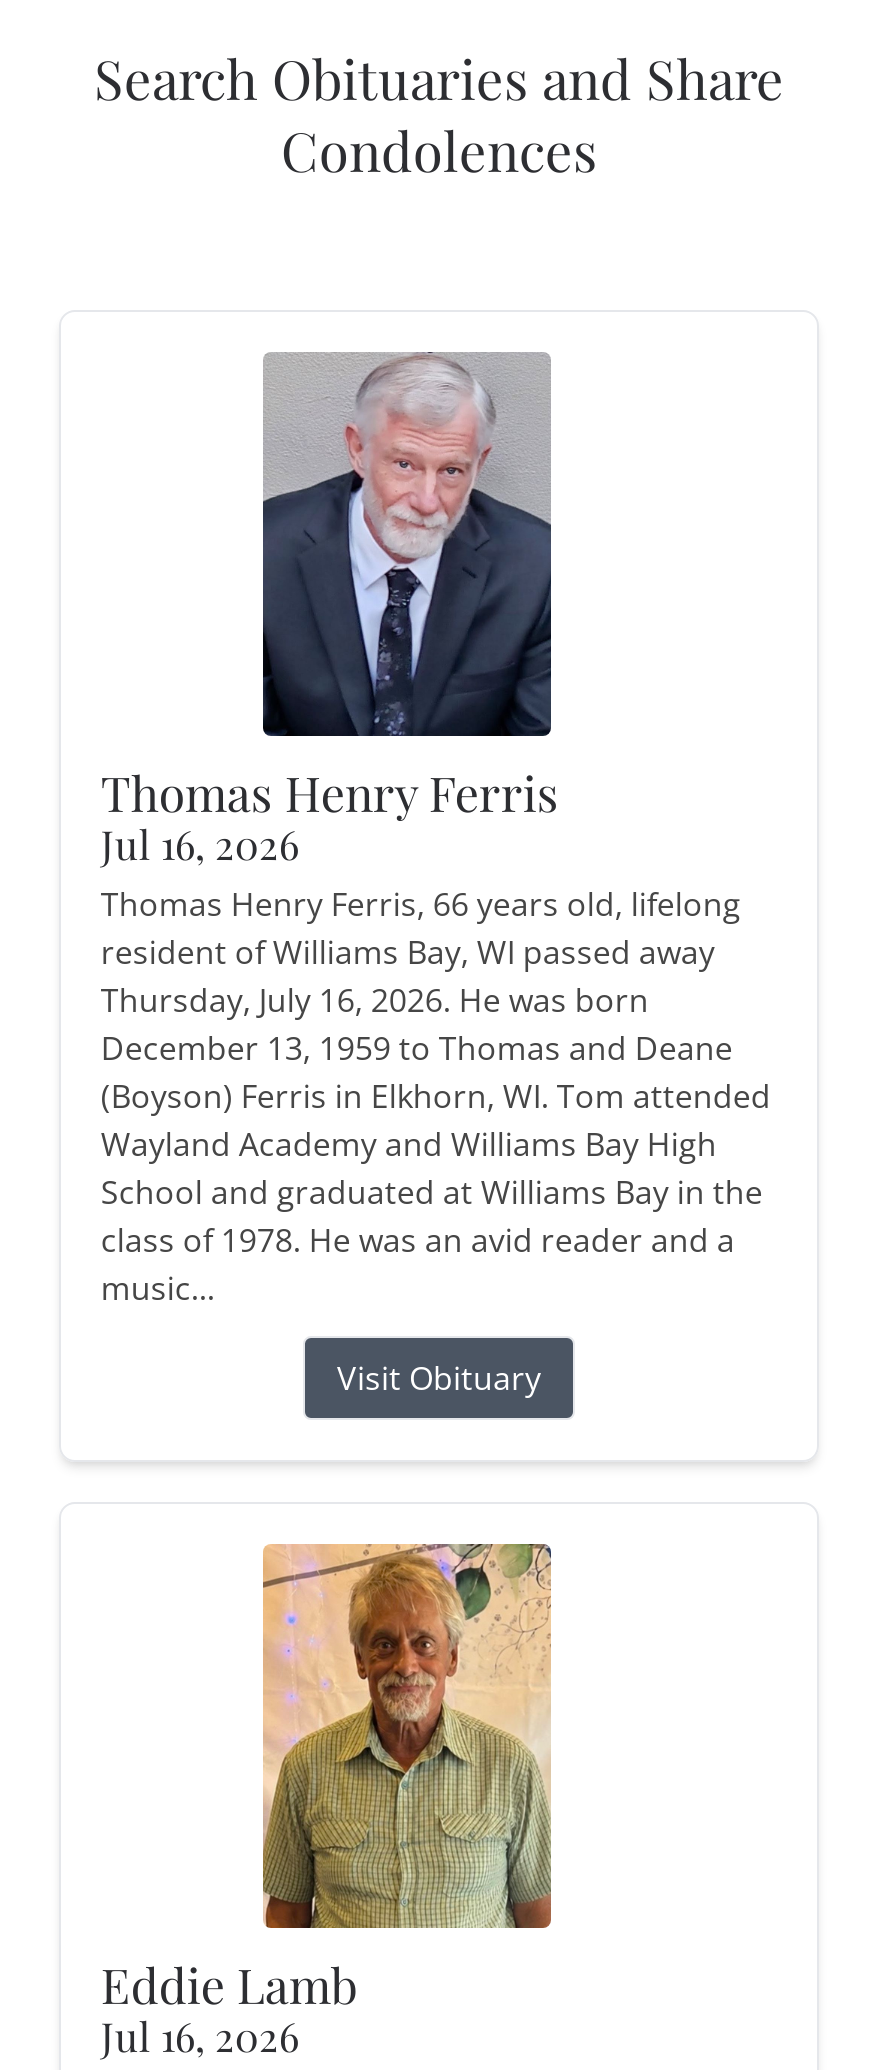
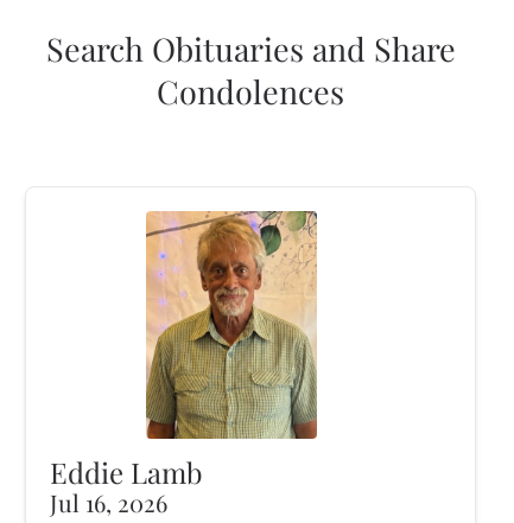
[101,352,771,1400] [image] | Thomas Henry Ferris | Jul 16, 2026 | Thomas Henry Ferris, 66 years old, lifelong | resident of Williams Bay, WI passed away | Thursday, July 16, 2026. He was born | December 13, 1959 to Thomas and Deane | (Boyson) Ferris in Elkhorn, WI. Tom attended | Wayland Academy and Williams Bay High | School and graduated at Williams Bay in the | class of 1978. He was an avid reader and a | music... | Visit Obituary -> none

